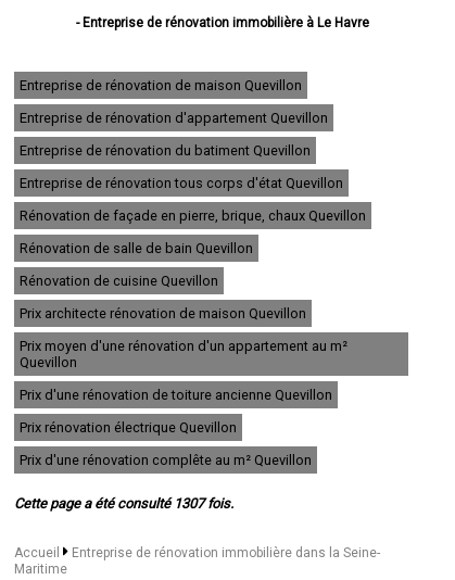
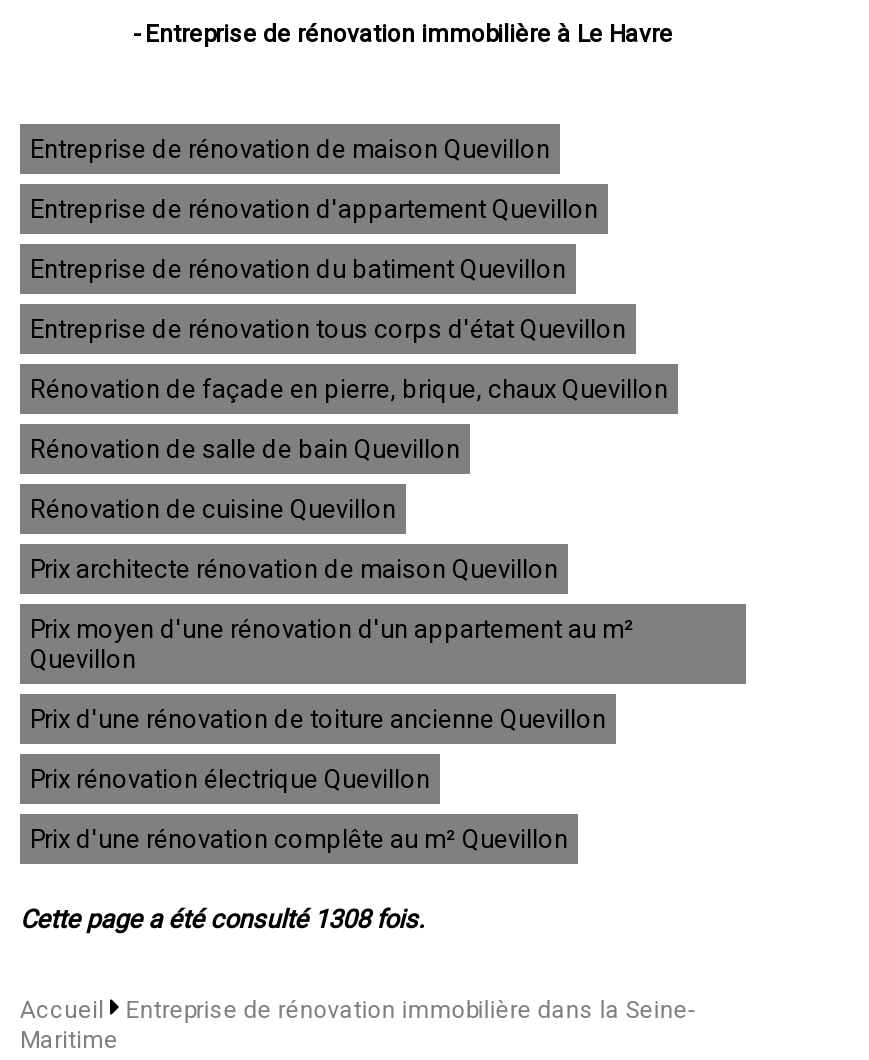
[14,495,233,511] Cette page a été consulté 1307 fois. -> [20,903,424,933] Cette page a été consulté 1308 fois.

